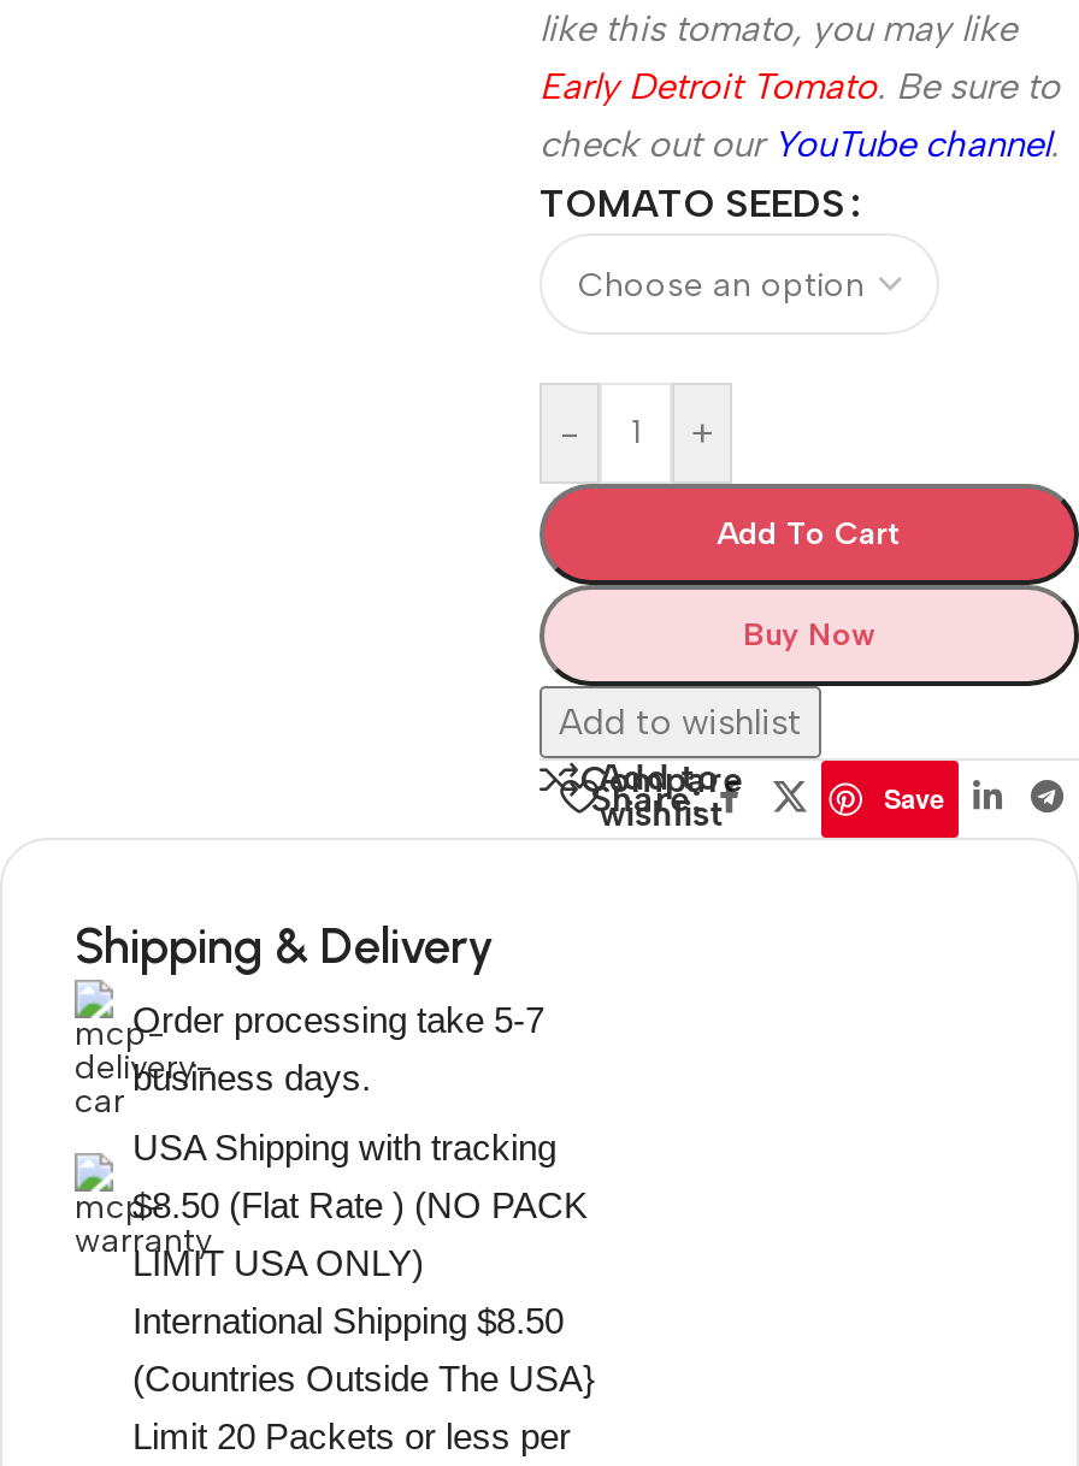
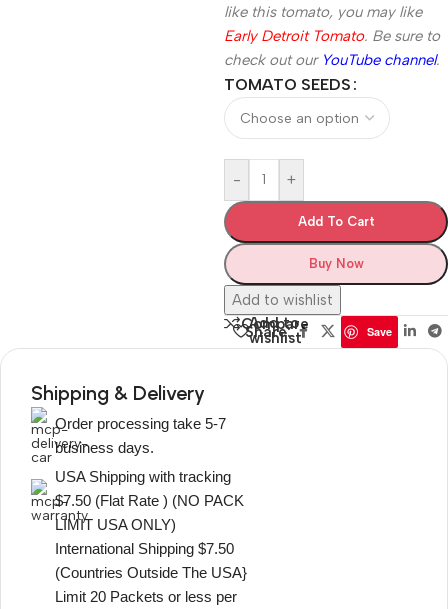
[132,1184,588,1225] $8.50 (Flat Rate ) (NO PACK -> [55,492,244,509] $7.50 (Flat Rate ) (NO PACK
[132,1300,564,1341] International Shipping $8.50 -> [55,540,234,557] International Shipping $7.50

